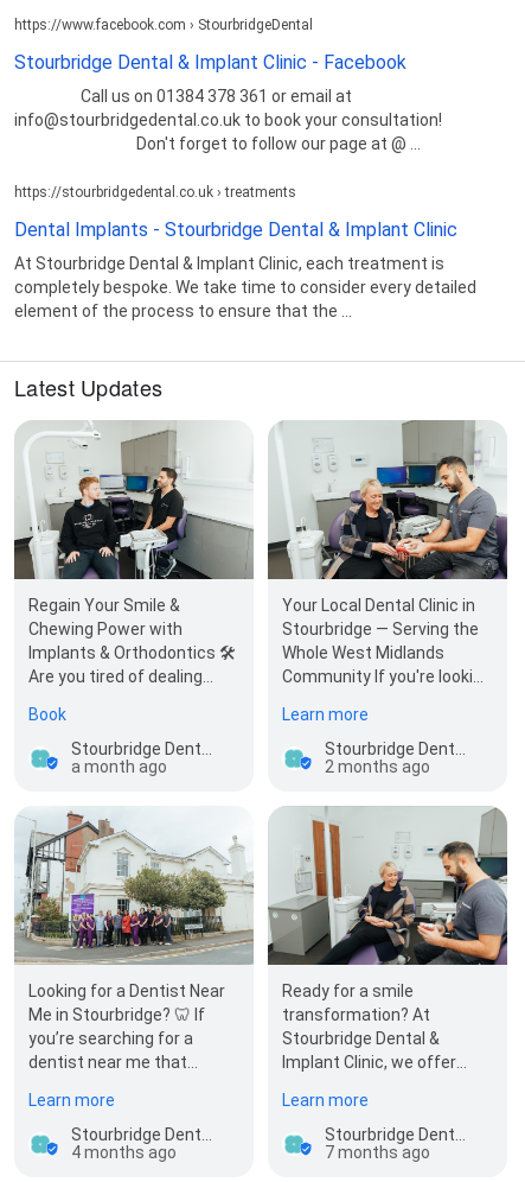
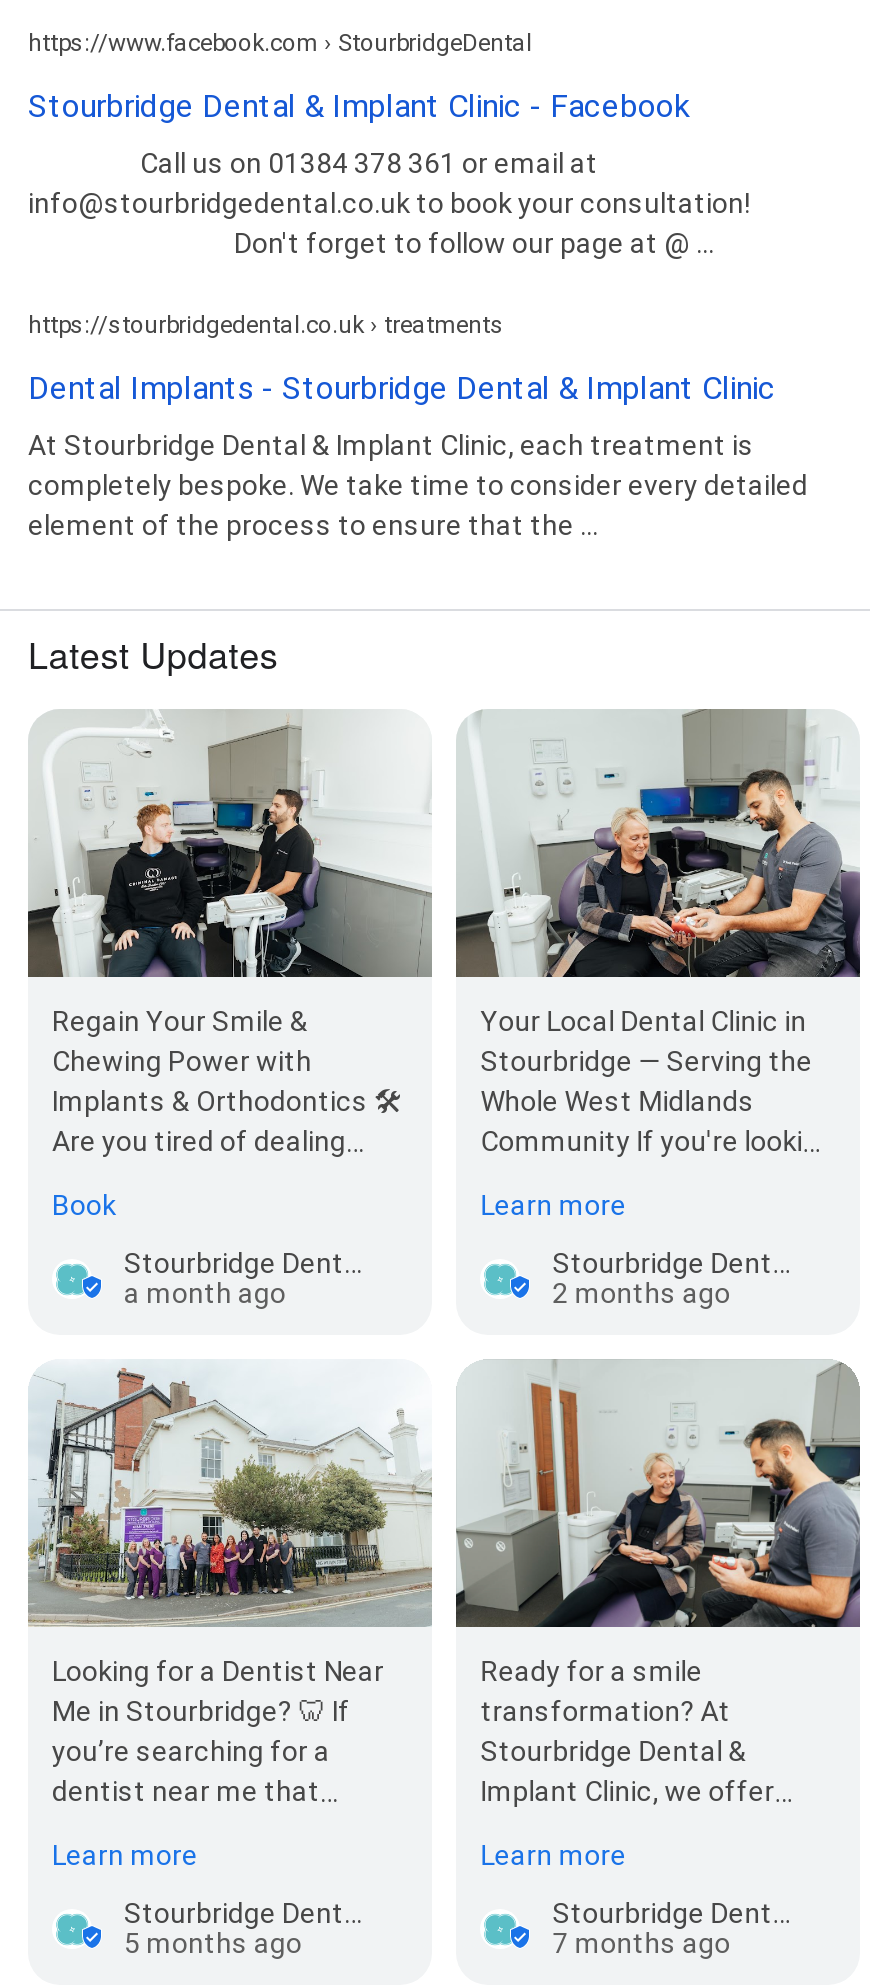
[71,1143,177,1162] 4 months ago -> [124,1928,302,1960] 5 months ago

